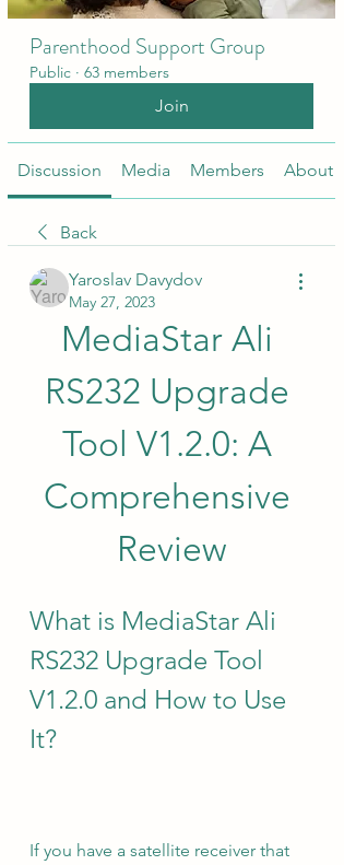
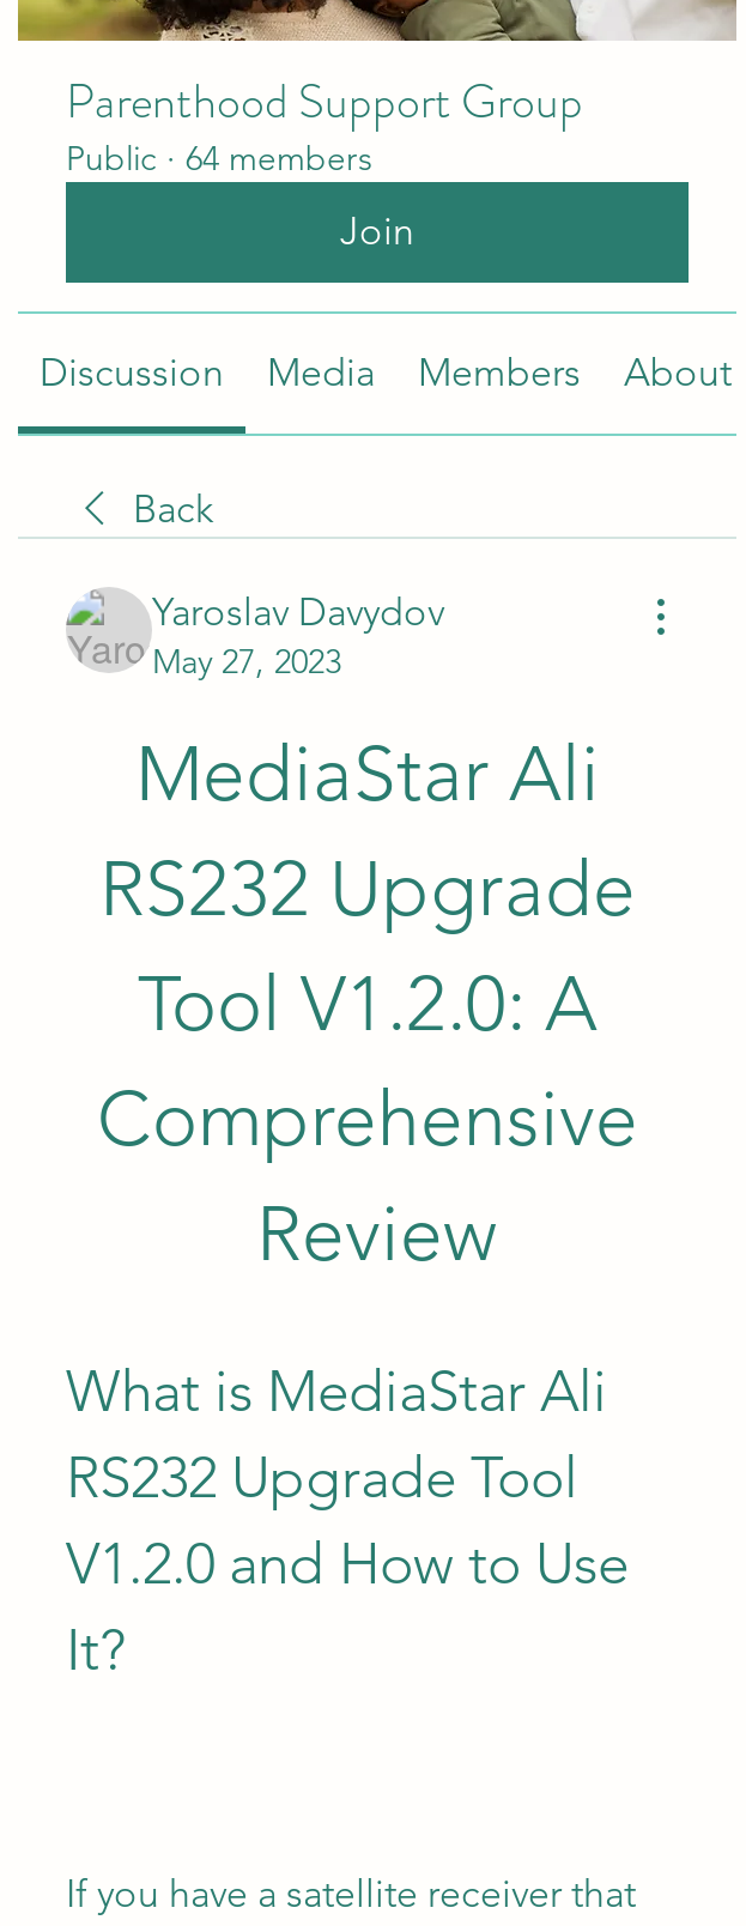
[29,62,169,82] Public · 63 members -> [66,137,372,180] Public · 64 members

